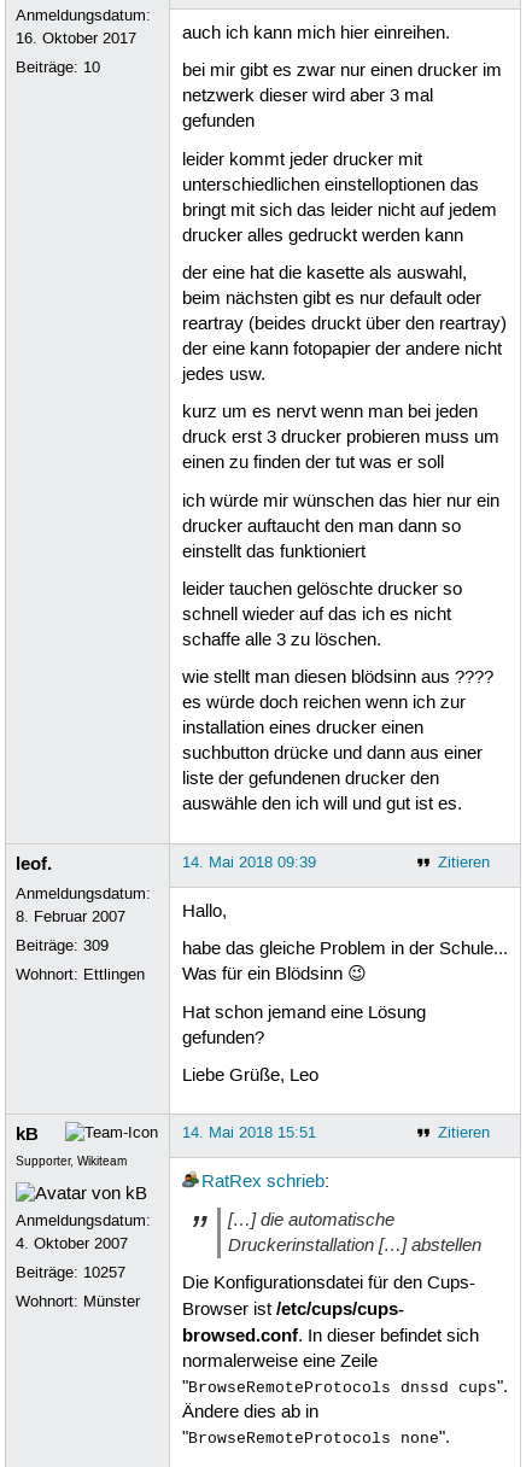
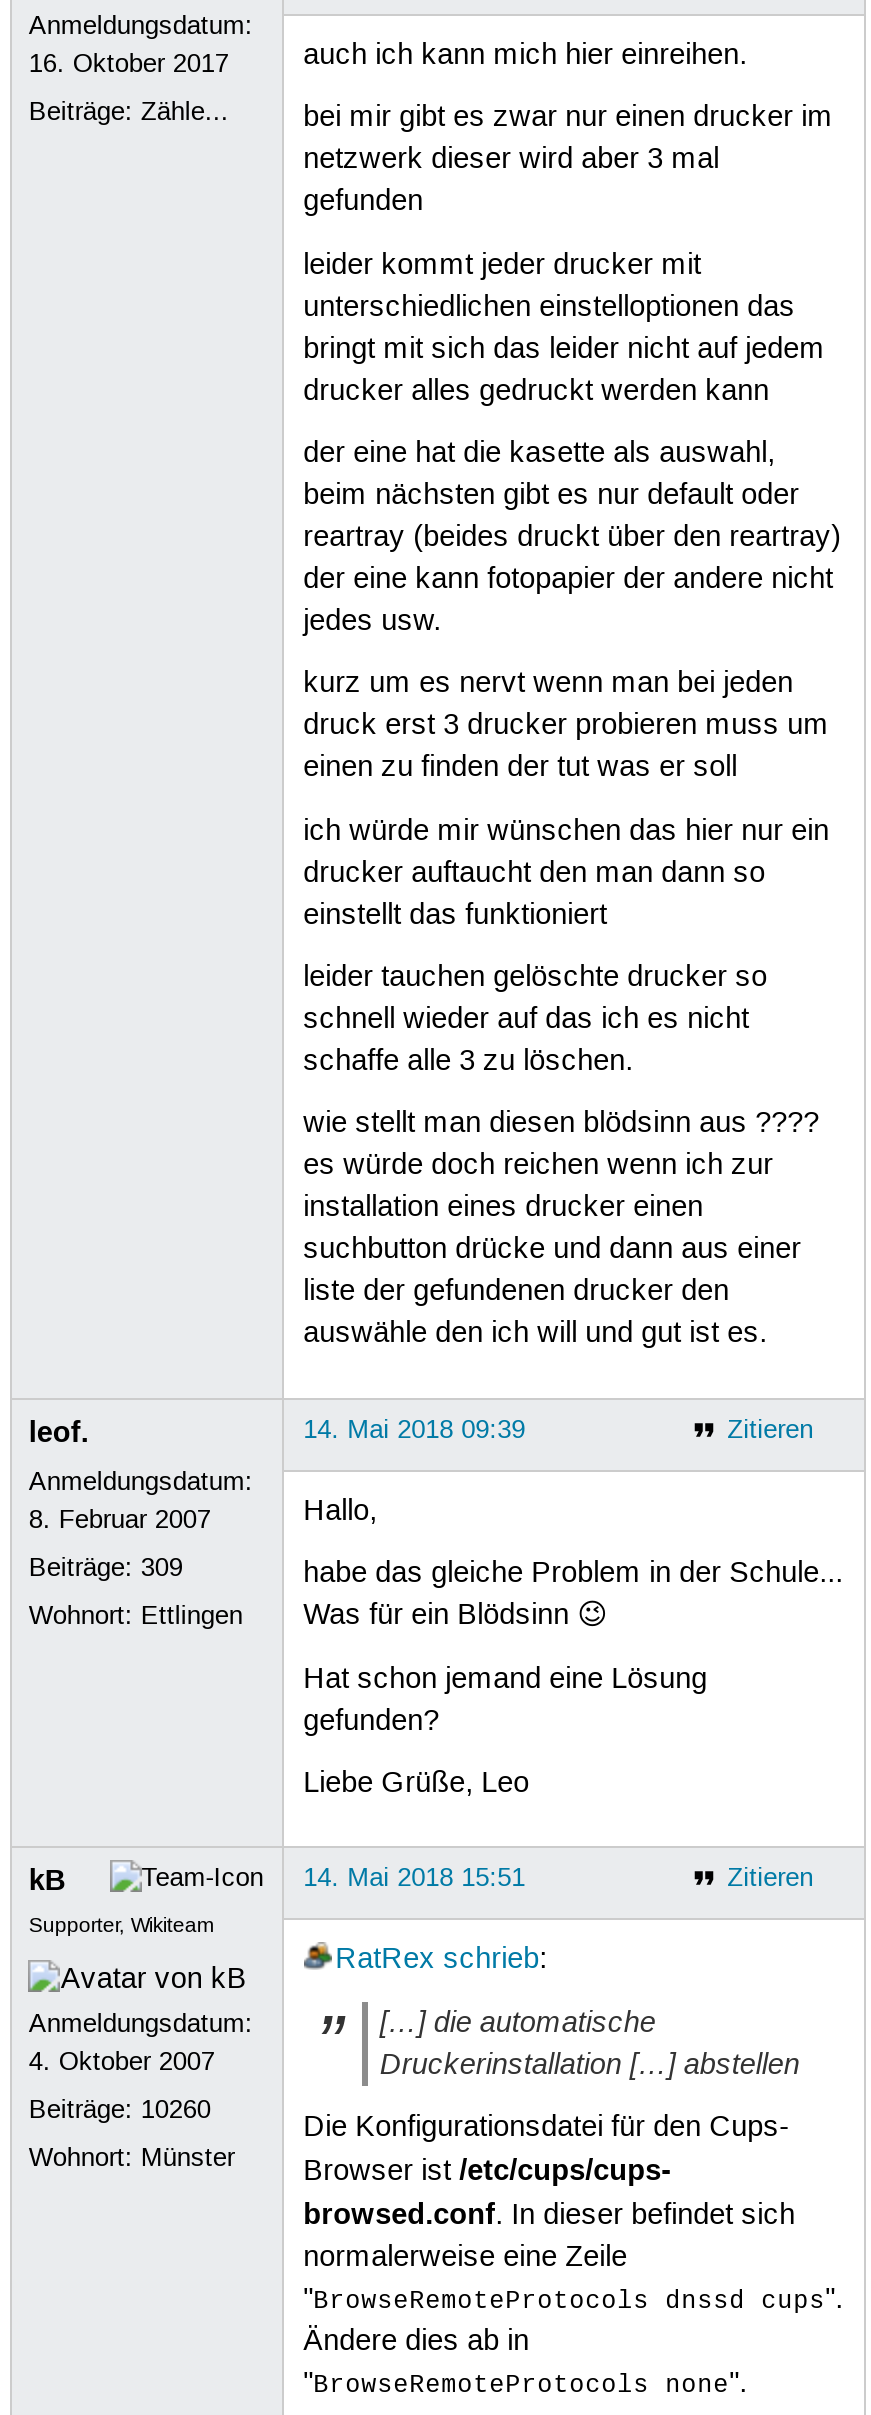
[16,58,101,77] Beiträge: 10 -> [29,96,229,128] Beiträge: Zähle...
[16,1263,126,1282] Beiträge: 10257 -> [29,2094,211,2126] Beiträge: 10260

